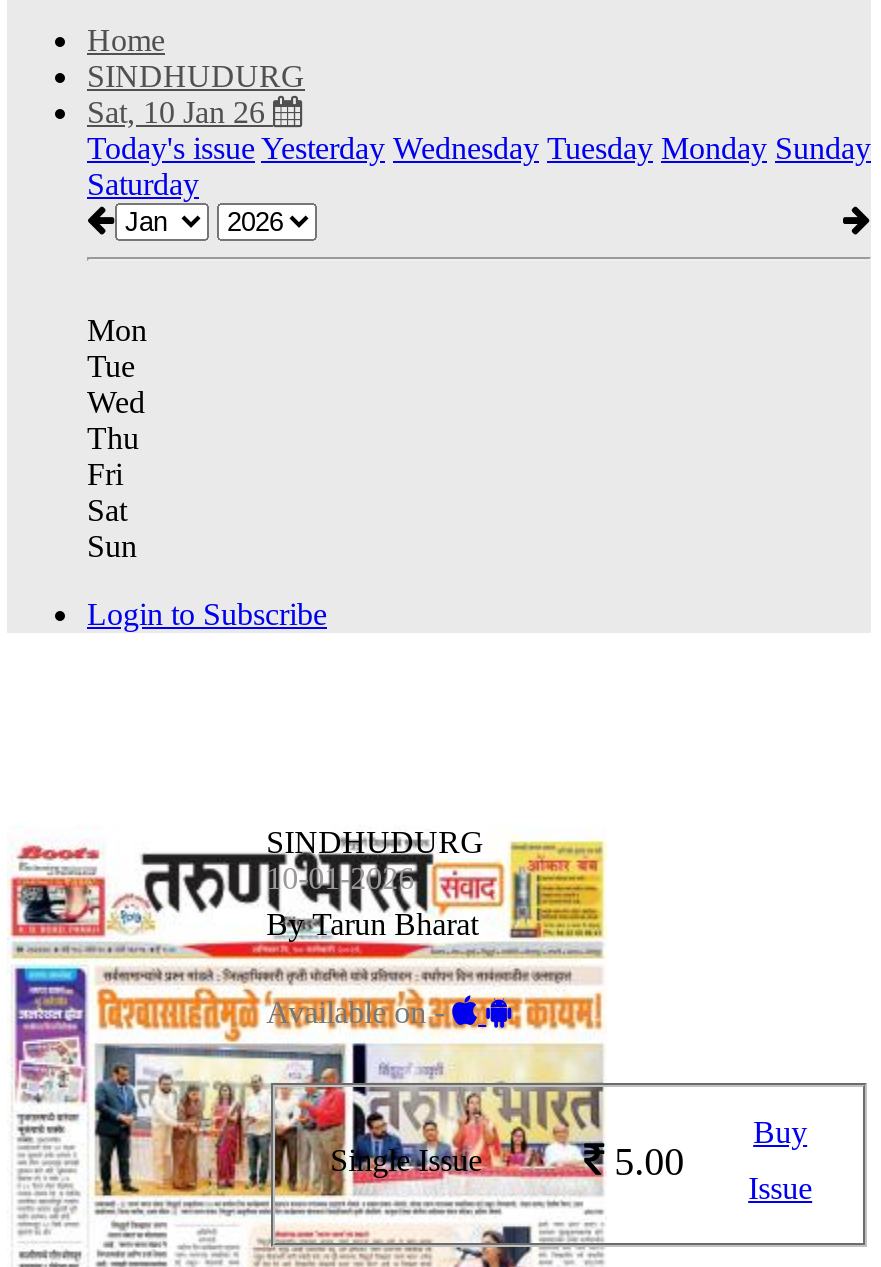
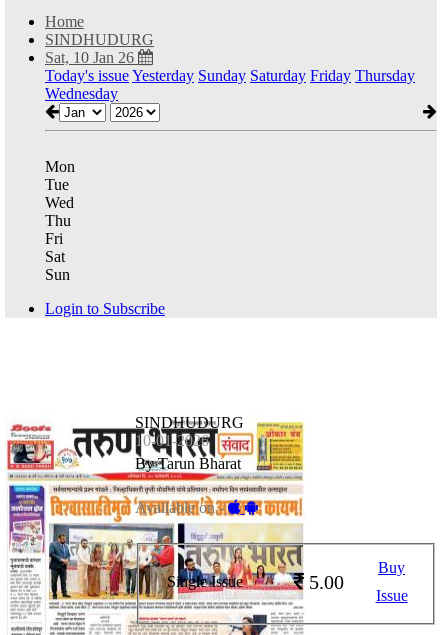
[87,131,871,201] Today's issue Yesterday Wednesday Tuesday Monday Sunday | Saturday -> [45,67,415,102] Today's issue Yesterday Sunday Saturday Friday Thursday | Wednesday

